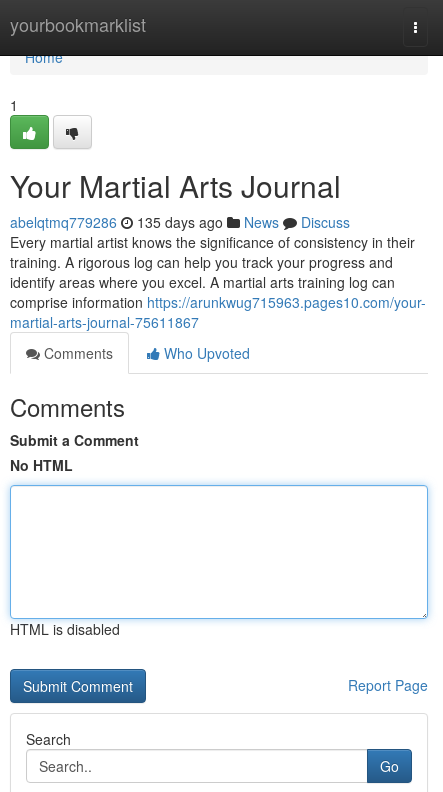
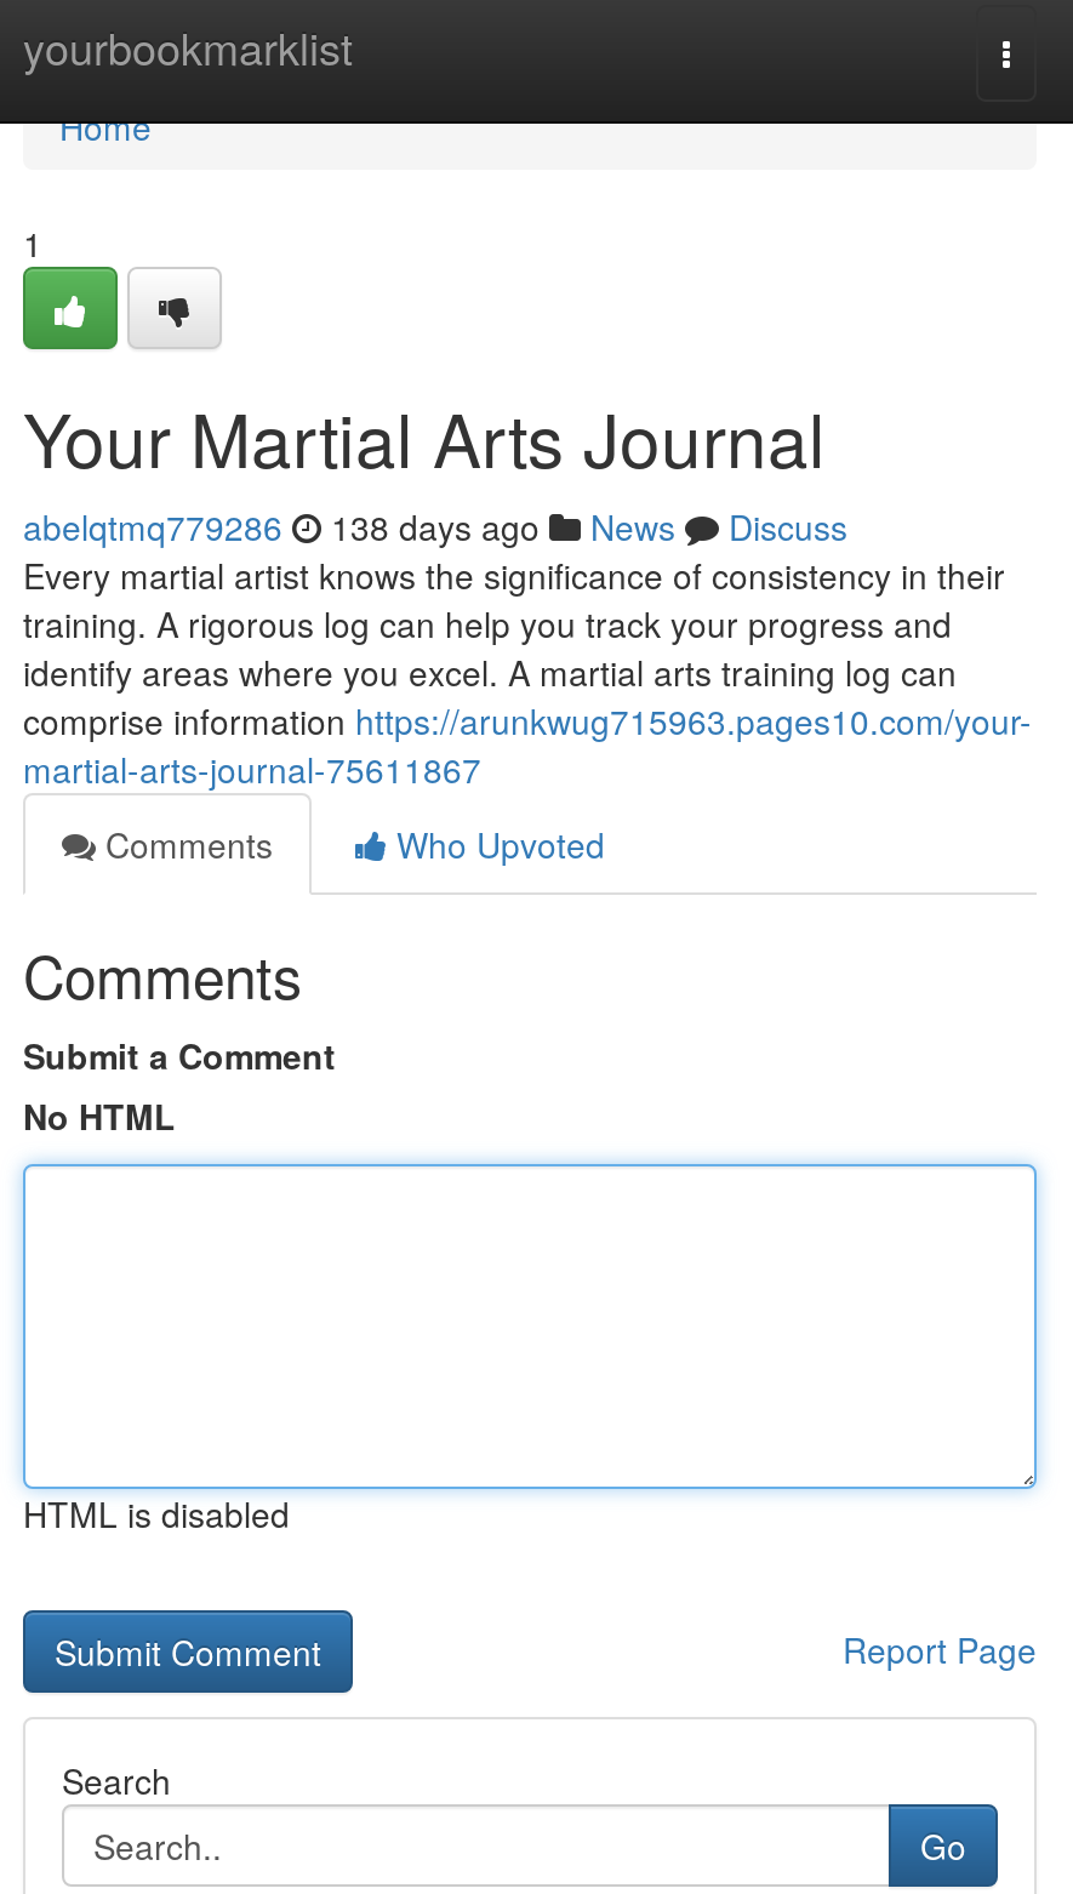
[10,212,350,232] abelqtmq779286 135 days ago News Discuss -> [23,502,847,550] abelqtmq779286 138 days ago News Discuss

